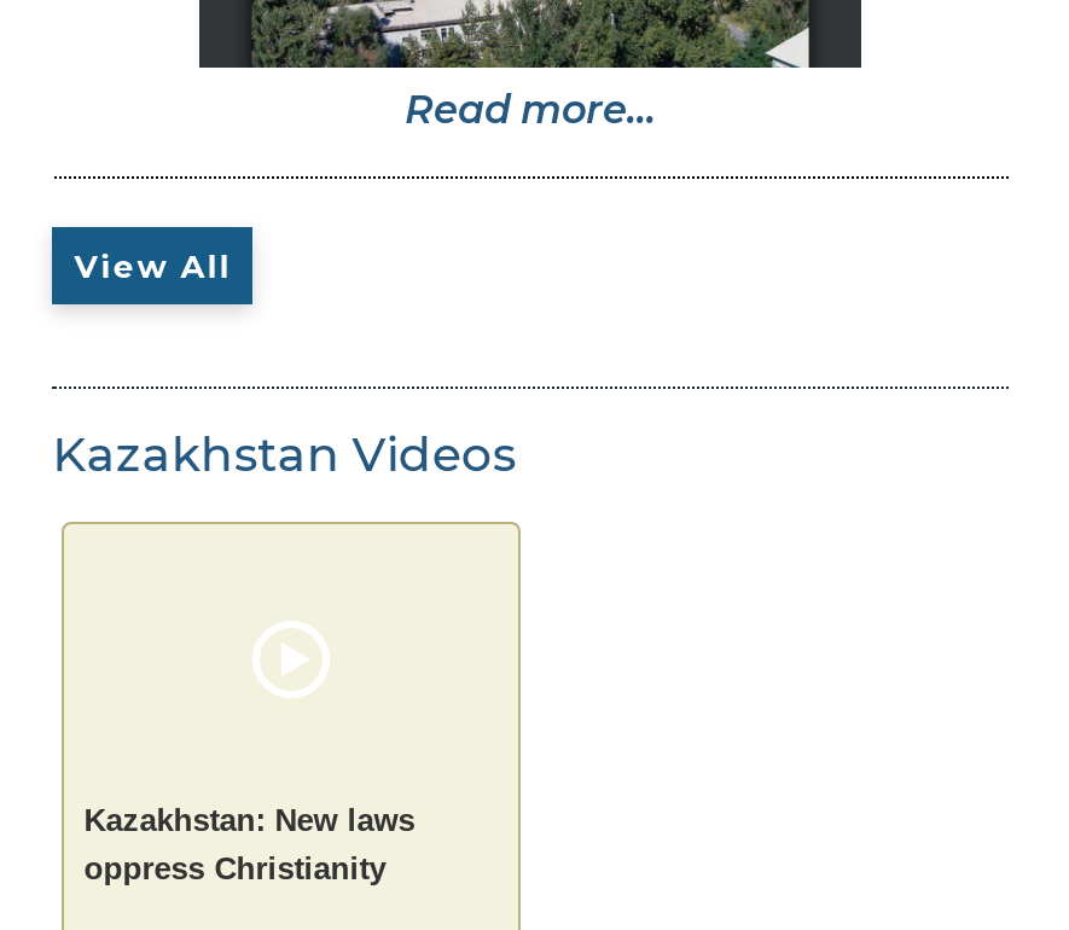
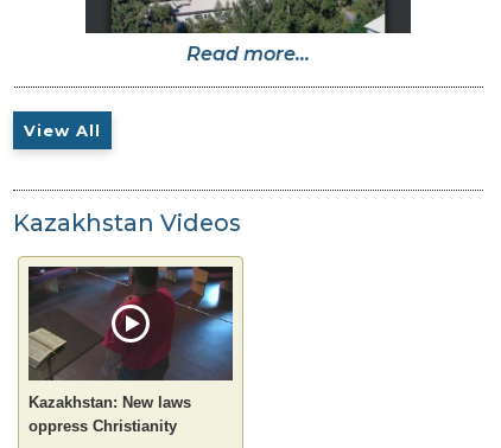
none -> [27,265,234,382] [image]

